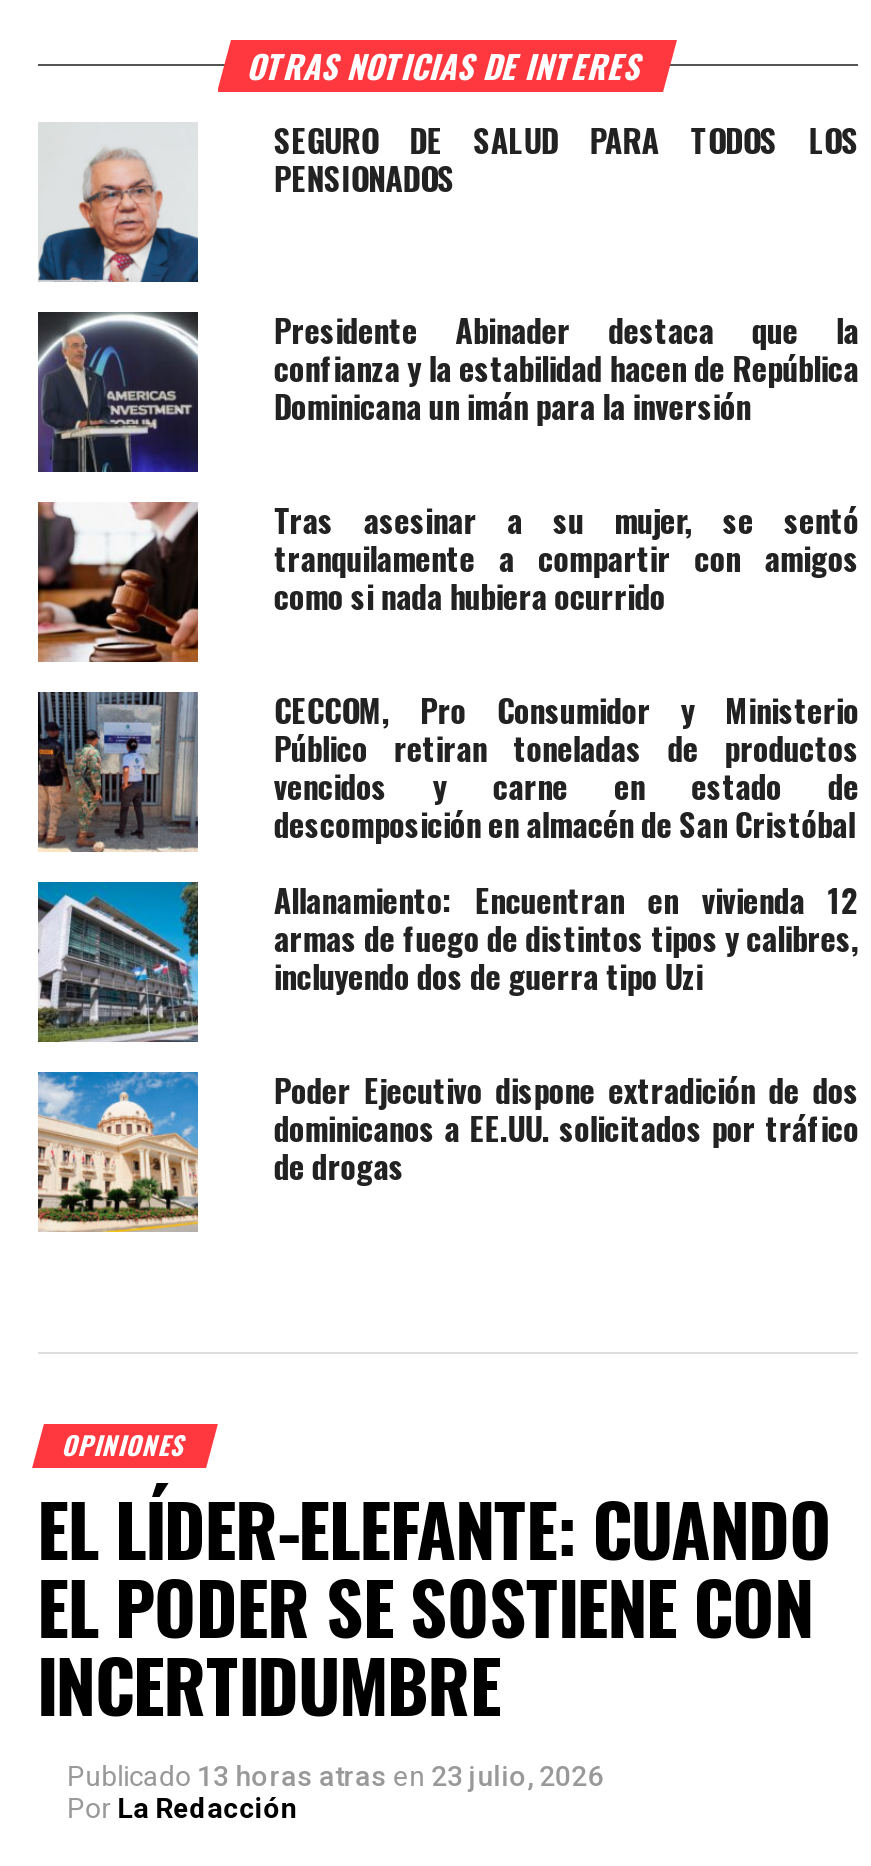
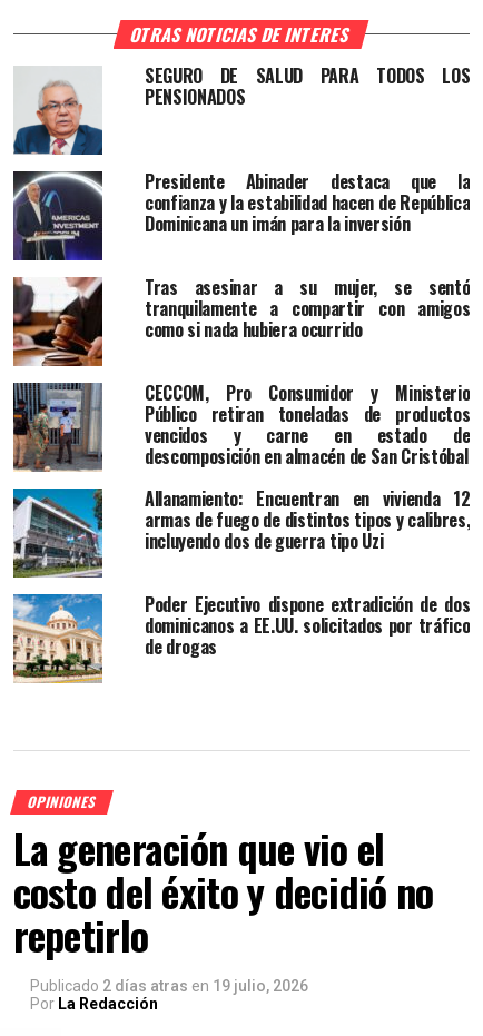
[37,1474,831,1792] EL LÍDER-ELEFANTE: CUANDO | EL PODER SE SOSTIENE CON | INCERTIDUMBRE | Publicado 13 horas atras en 23 julio, 2026 -> [13,818,433,995] La generación que vio el | costo del éxito y decidió no | repetirlo | Publicado 2 días atras en 19 julio, 2026

